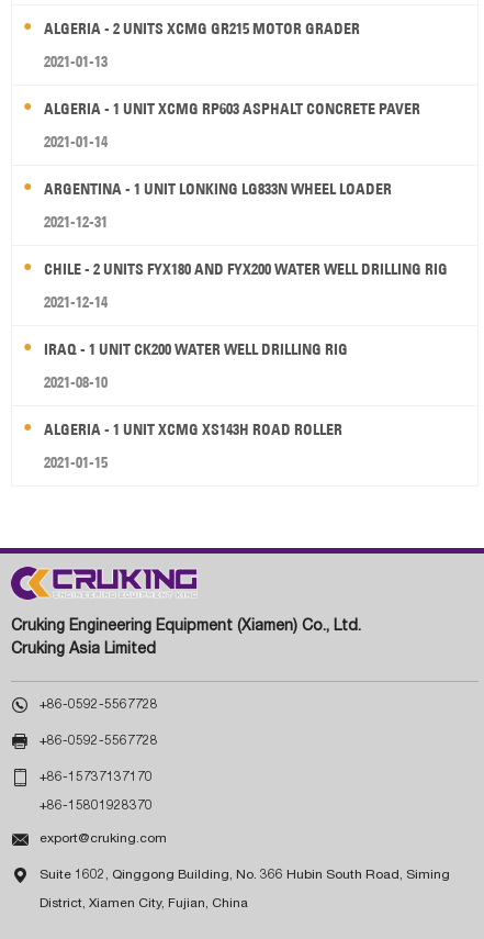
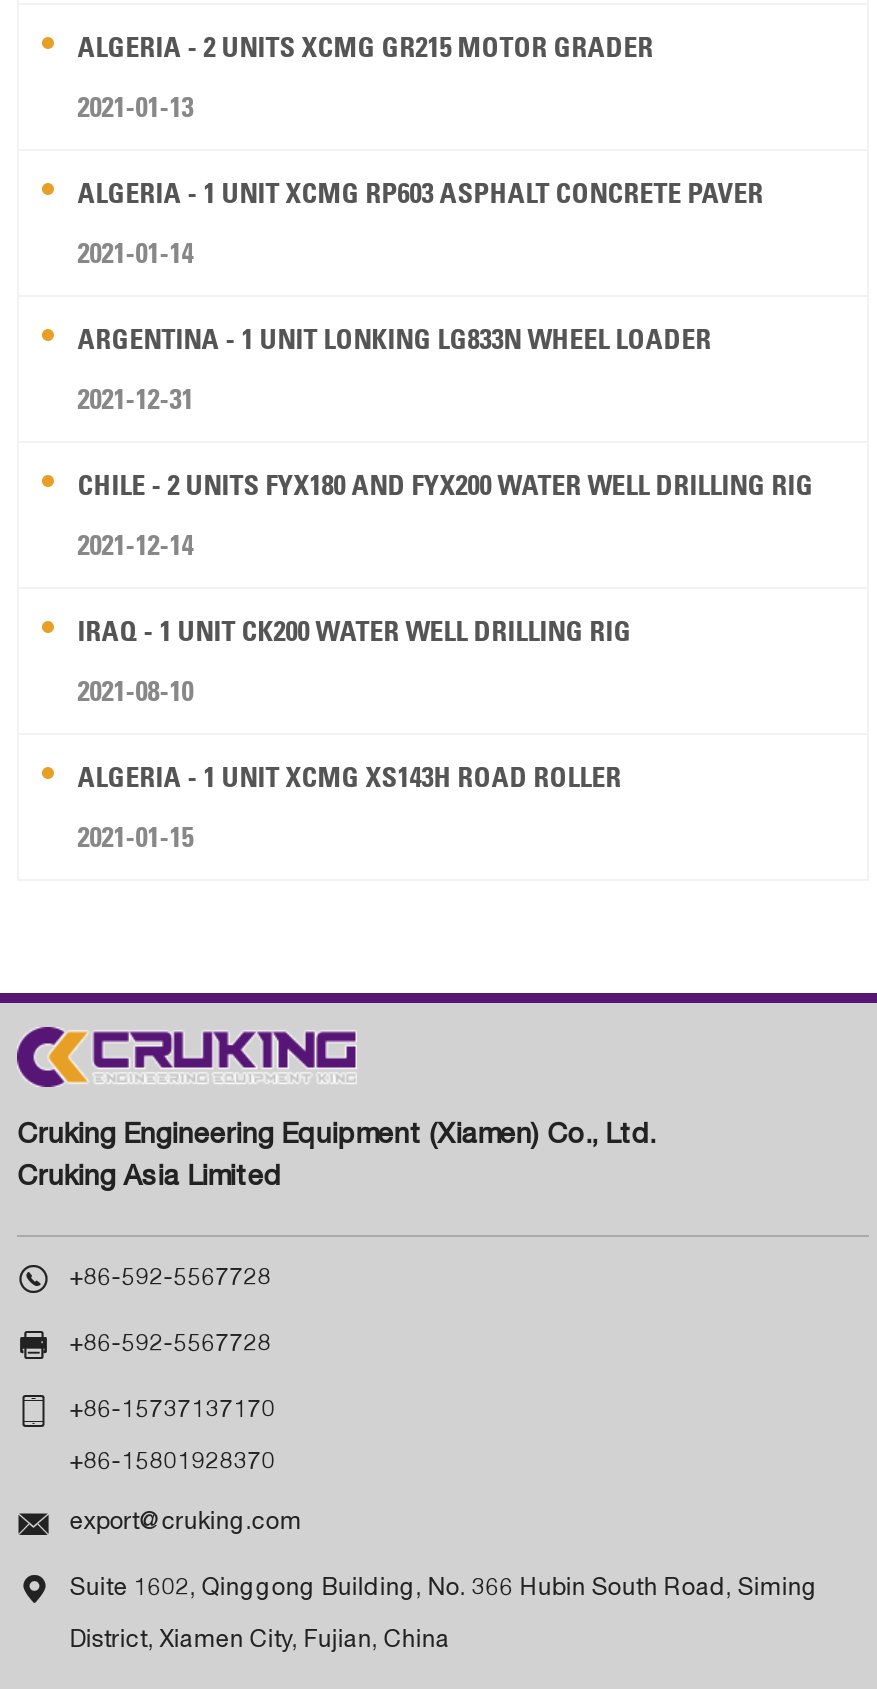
[40,698,158,712] +86-0592-5567728 -> [69,1267,271,1291] +86-592-5567728
[40,735,158,748] +86-0592-5567728 -> [69,1333,271,1357] +86-592-5567728

